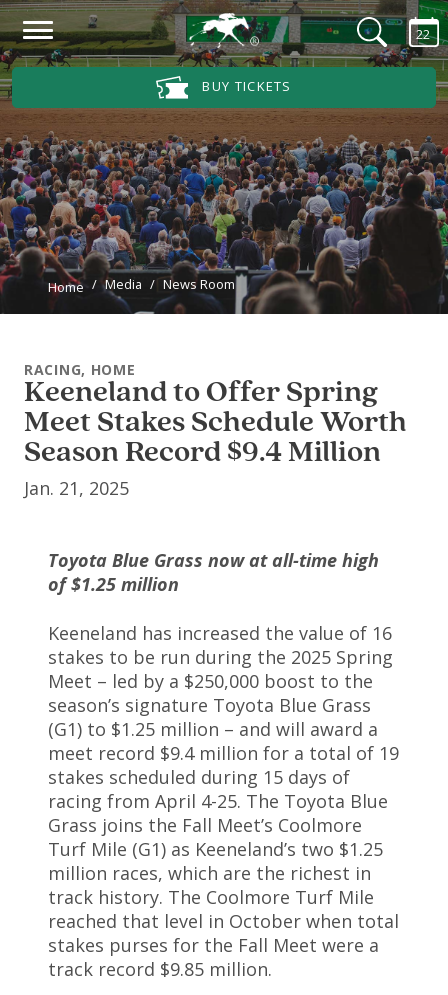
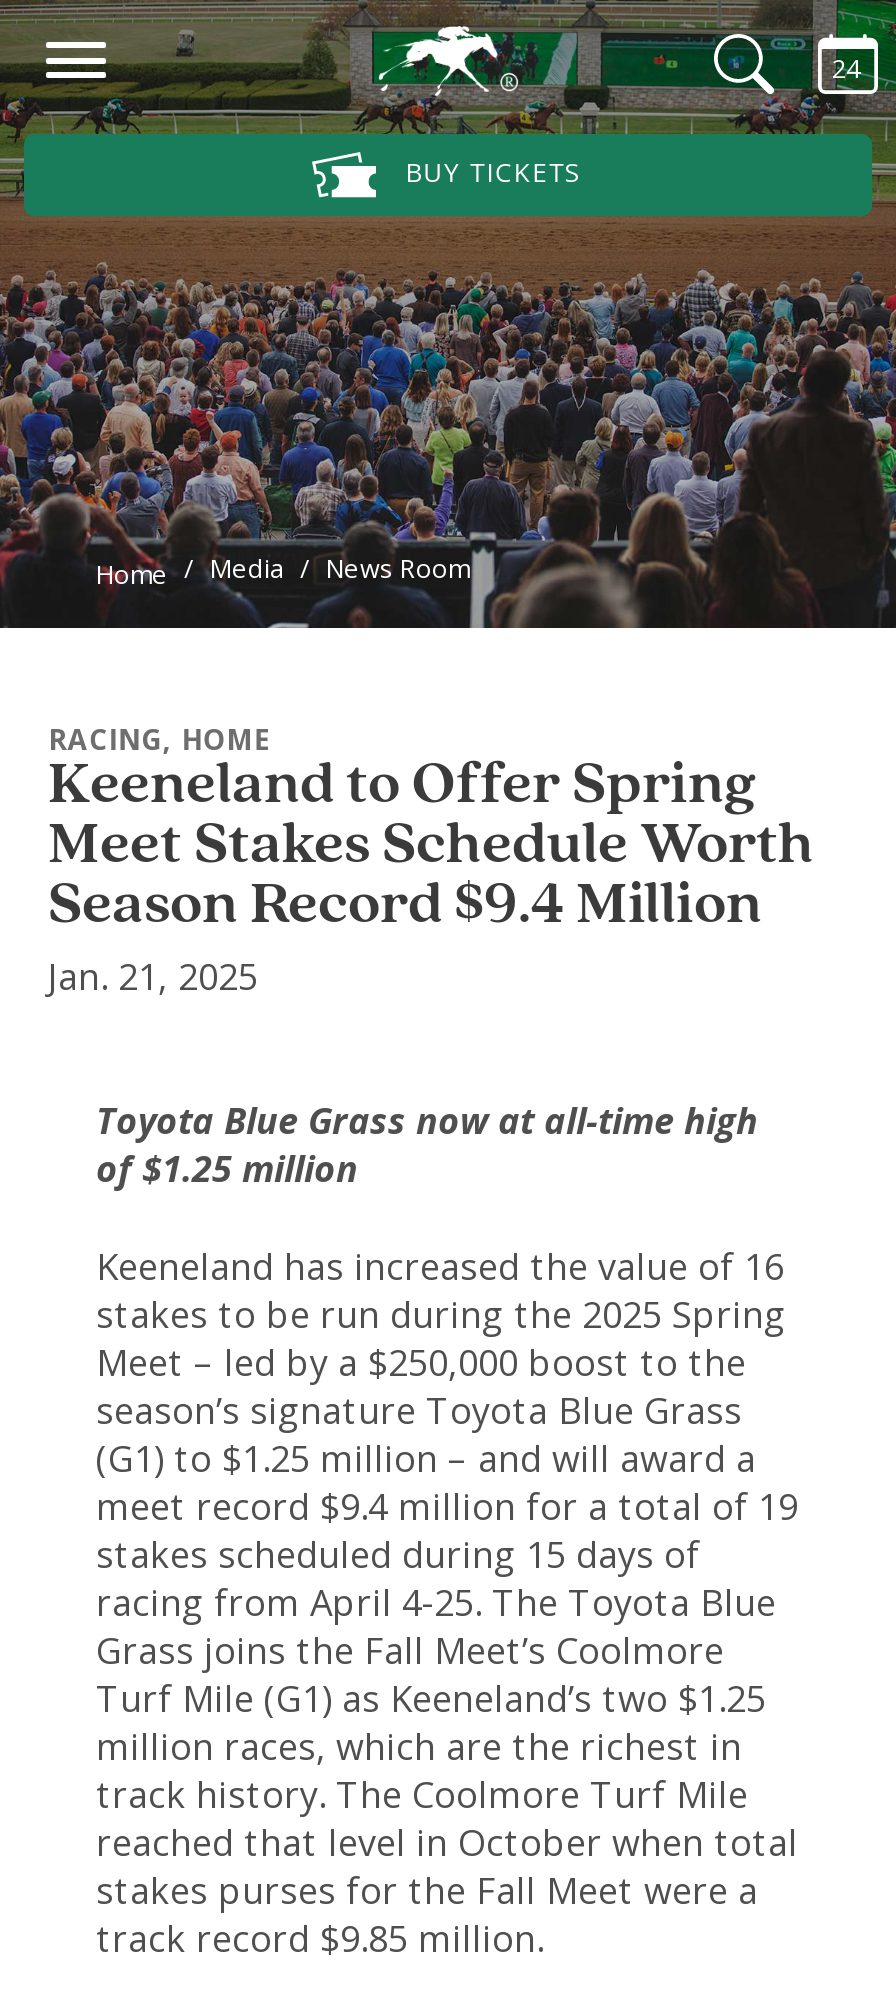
[416,25,430,43] 22 -> [832,51,860,87] 24

